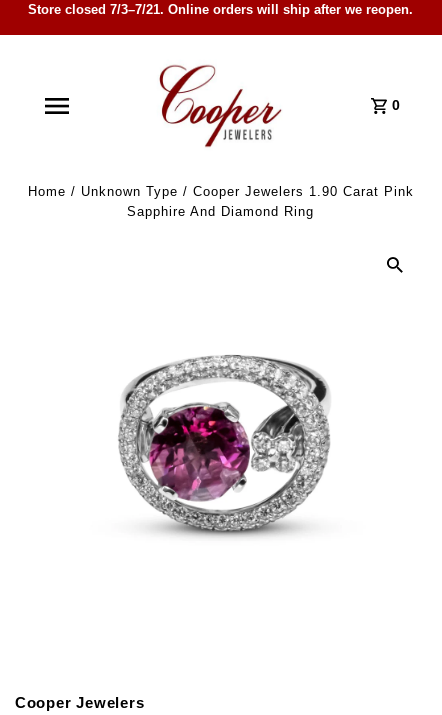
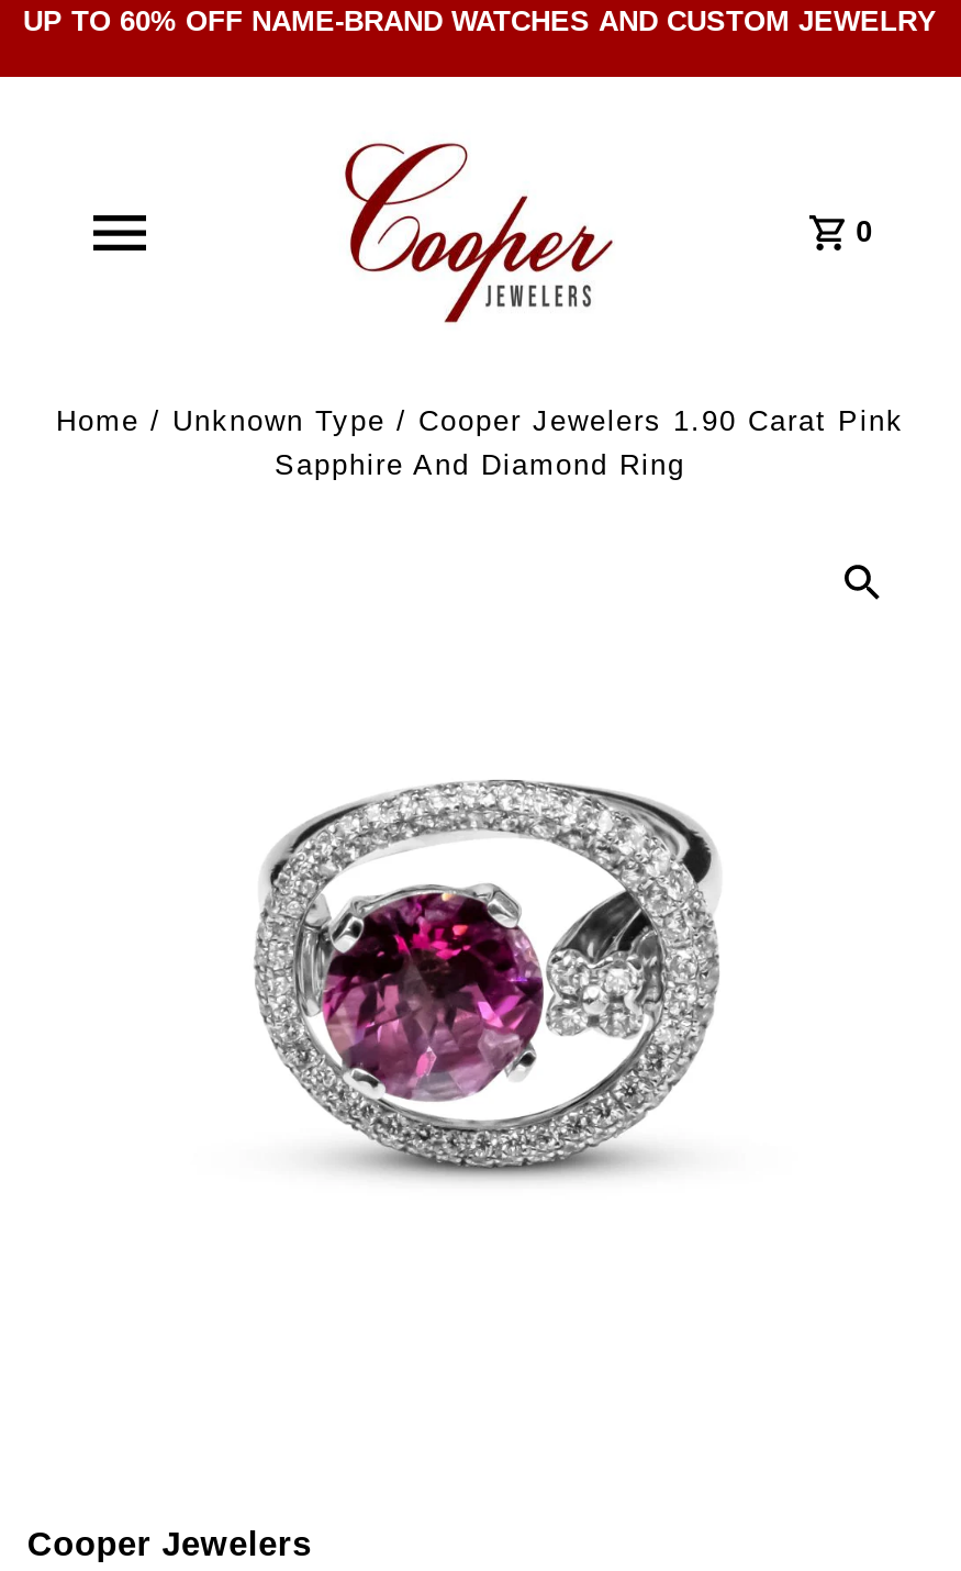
[28,2,413,17] Store closed 7/3–7/21. Online orders will ship after we reopen. -> [23,4,937,37] UP TO 60% OFF NAME-BRAND WATCHES AND CUSTOM JEWELRY

